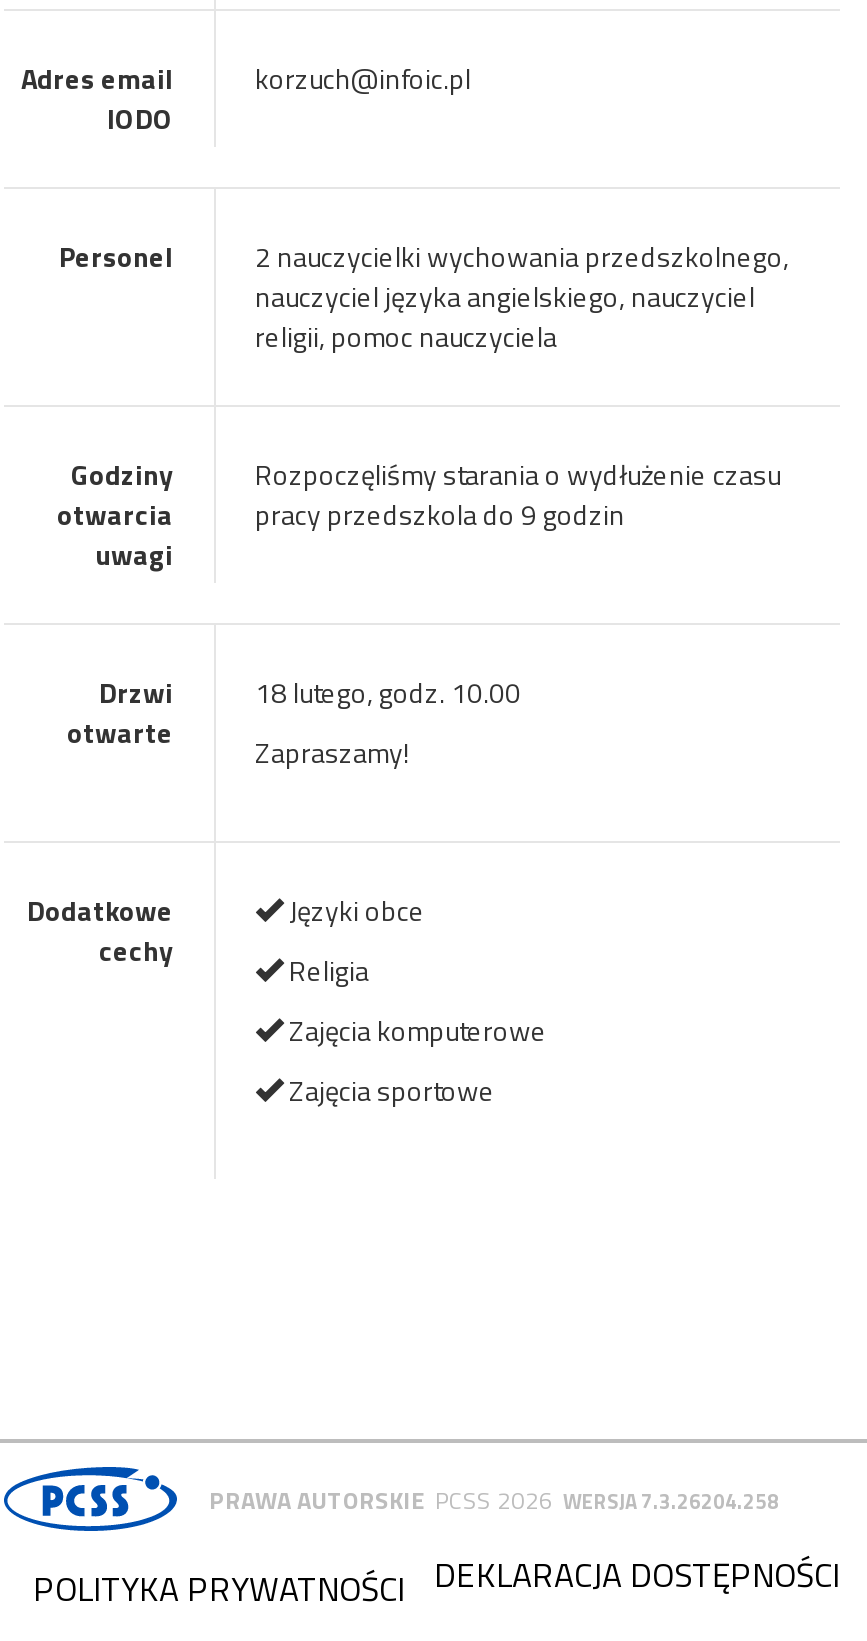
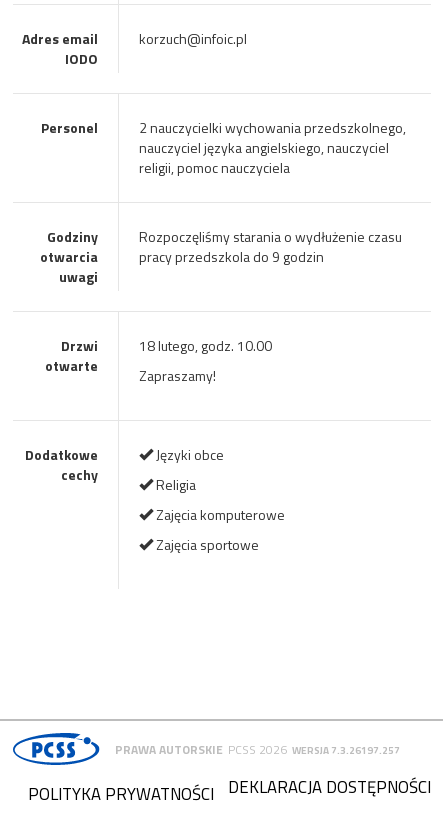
[209,1481,779,1519] PRAWA AUTORSKIE PCSS 2026 WERSJA 7.3.26204.258 -> [115,740,400,759] PRAWA AUTORSKIE PCSS 2026 WERSJA 7.3.26197.257

